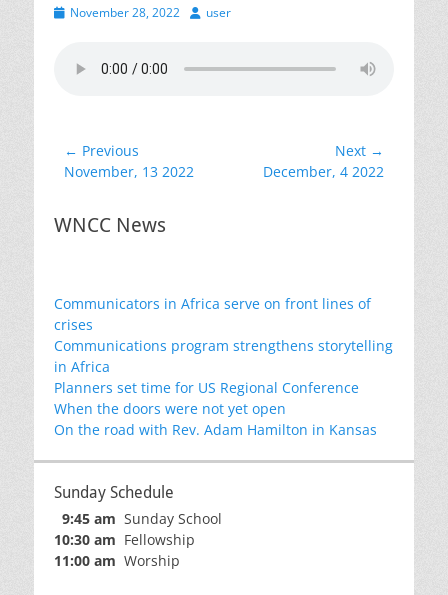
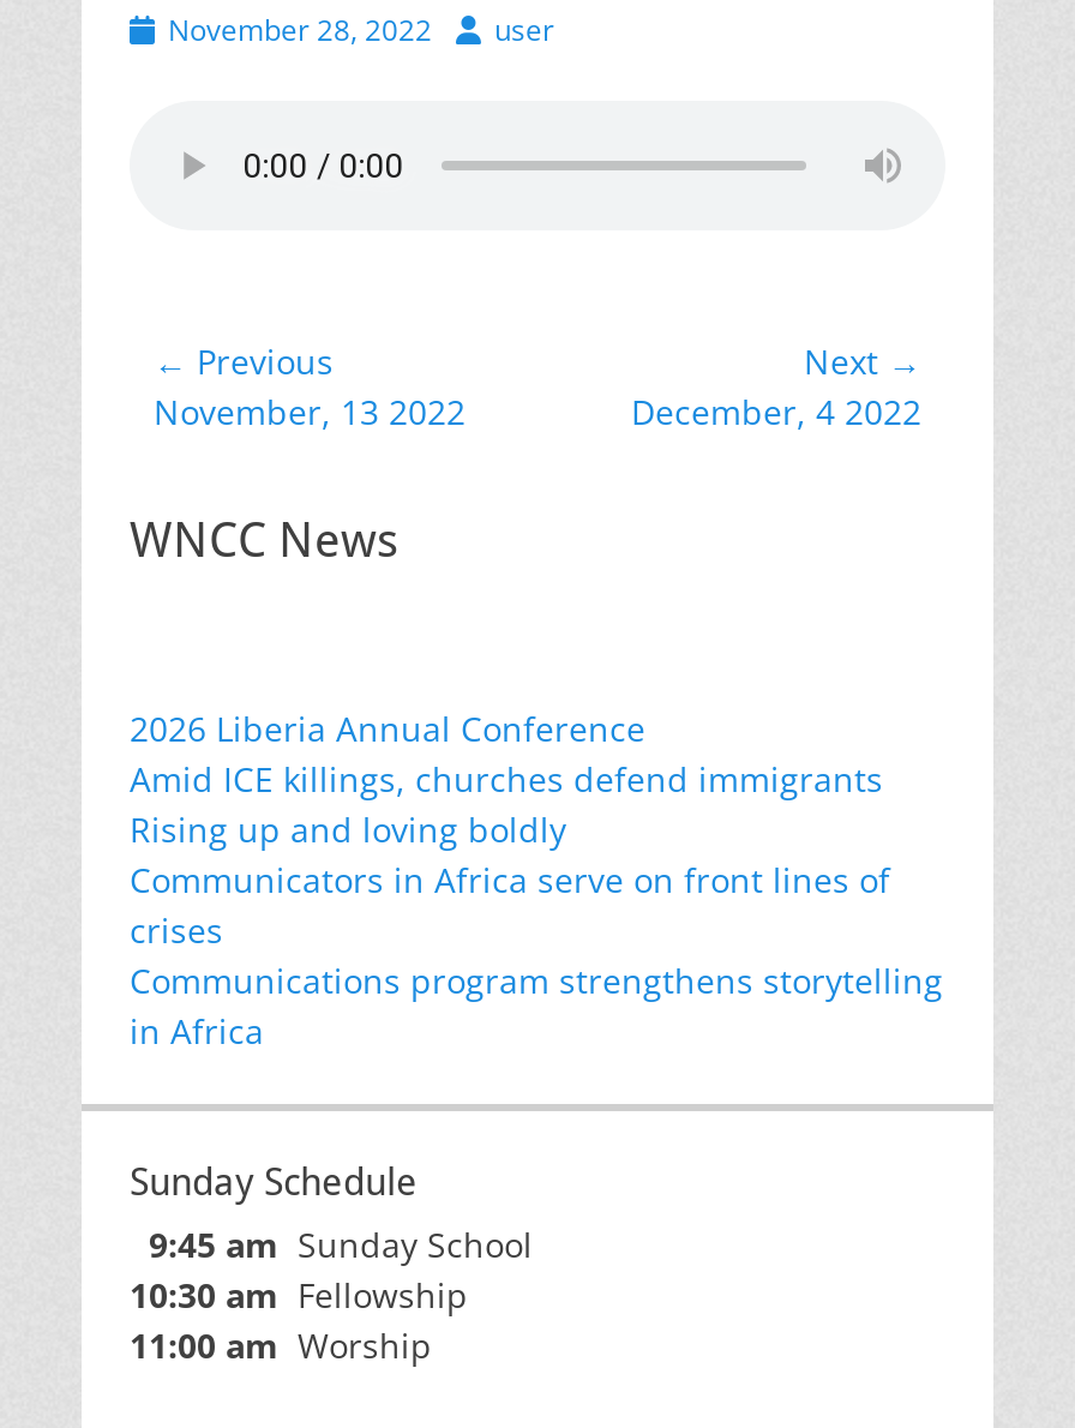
none -> [130,706,883,852] 2026 Liberia Annual Conference | Amid ICE killings, churches defend immigrants | Rising up and loving boldly
moved [54,294,393,376] -> [130,857,943,1054]: Communicators in Africa serve on front lines of | crises | Communications program strengthens storytelling | in Africa
[54,378,377,439] Planners set time for US Regional Conference | When the doors were not yet open | On the road with Rev. Adam Hamilton in Kansas -> none

